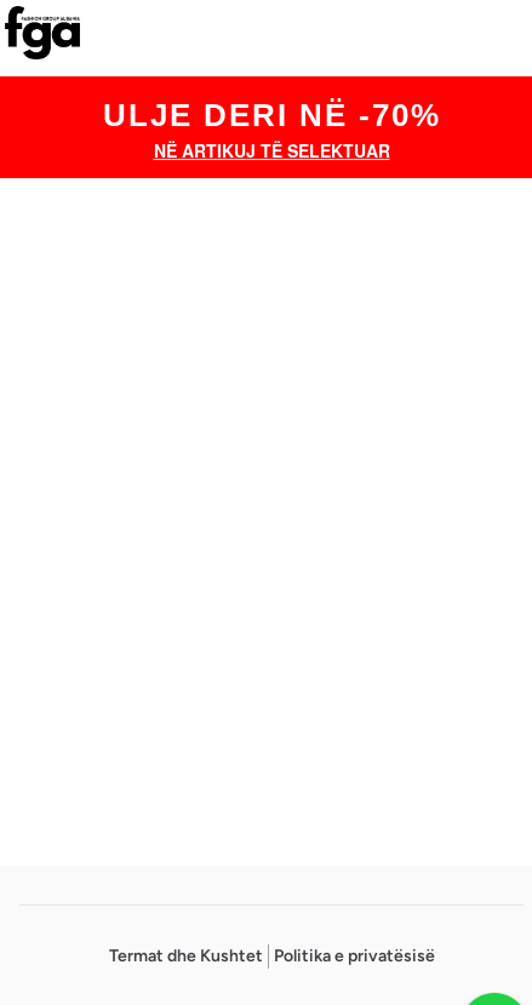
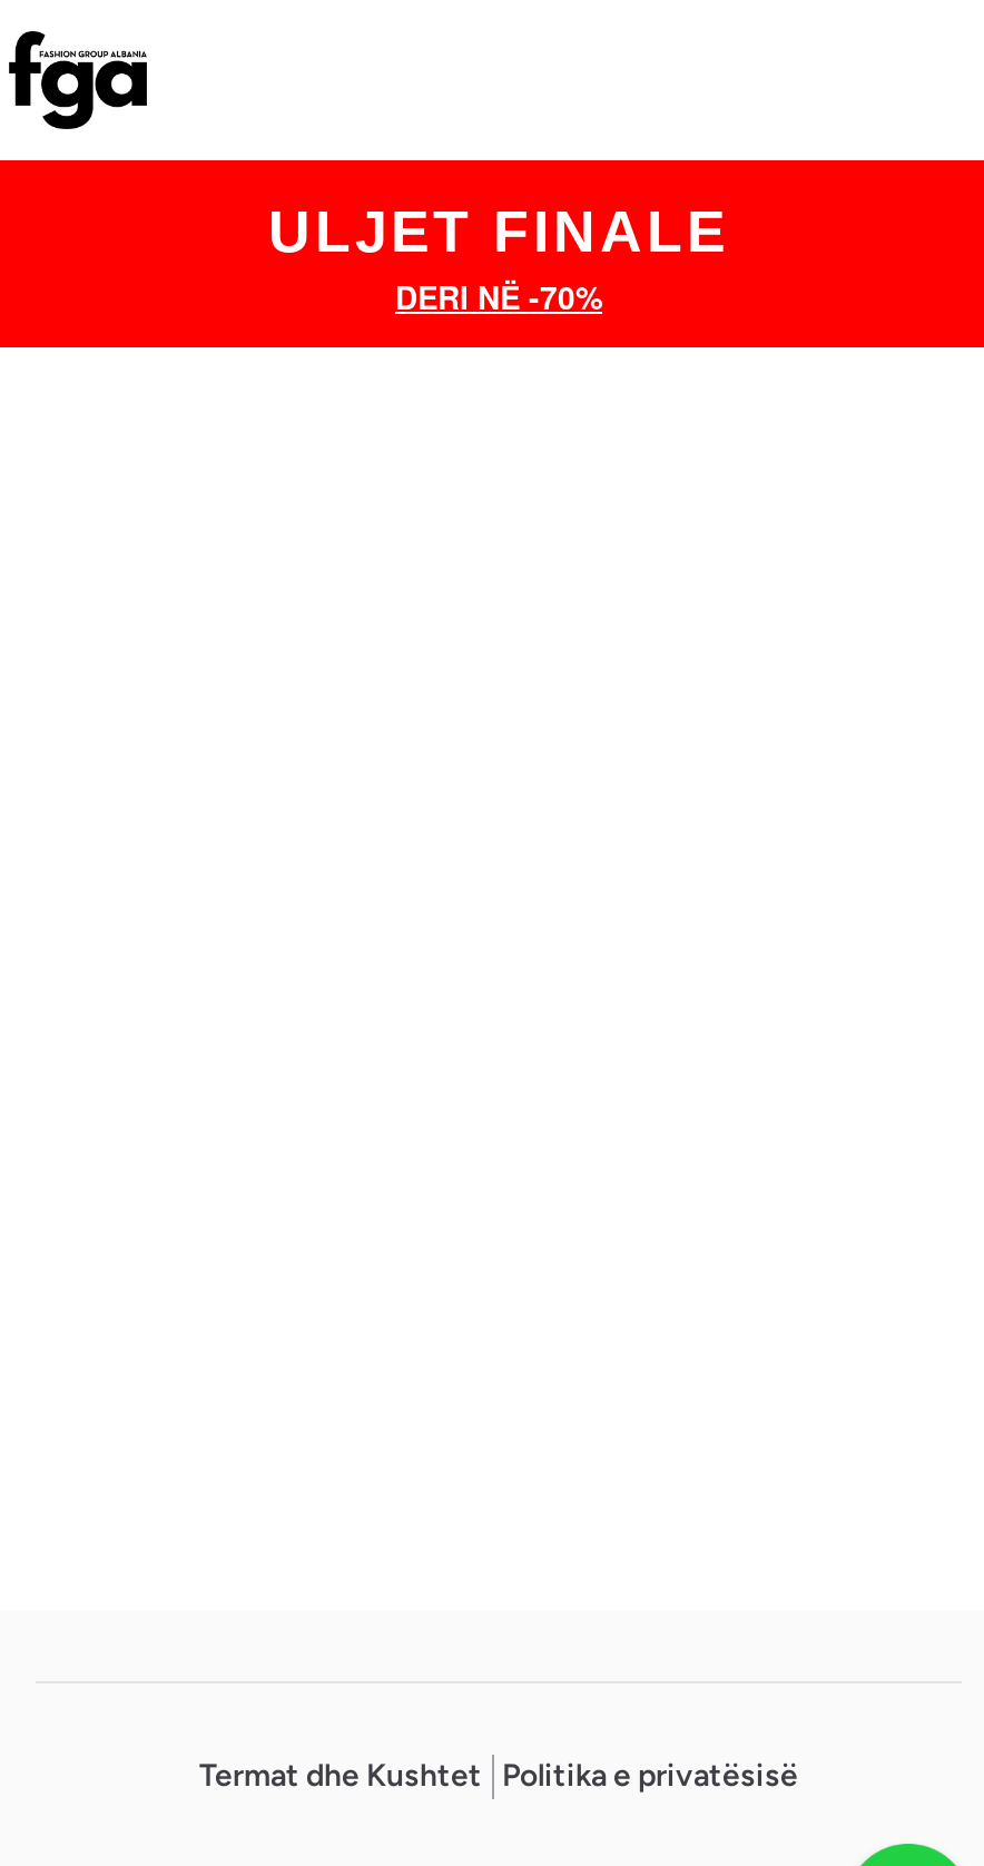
[102,97,441,162] ULJE DERI NË -70% | NË ARTIKUJ TË SELEKTUAR -> [268,198,729,318] ULJET FINALE | DERI NË -70%

